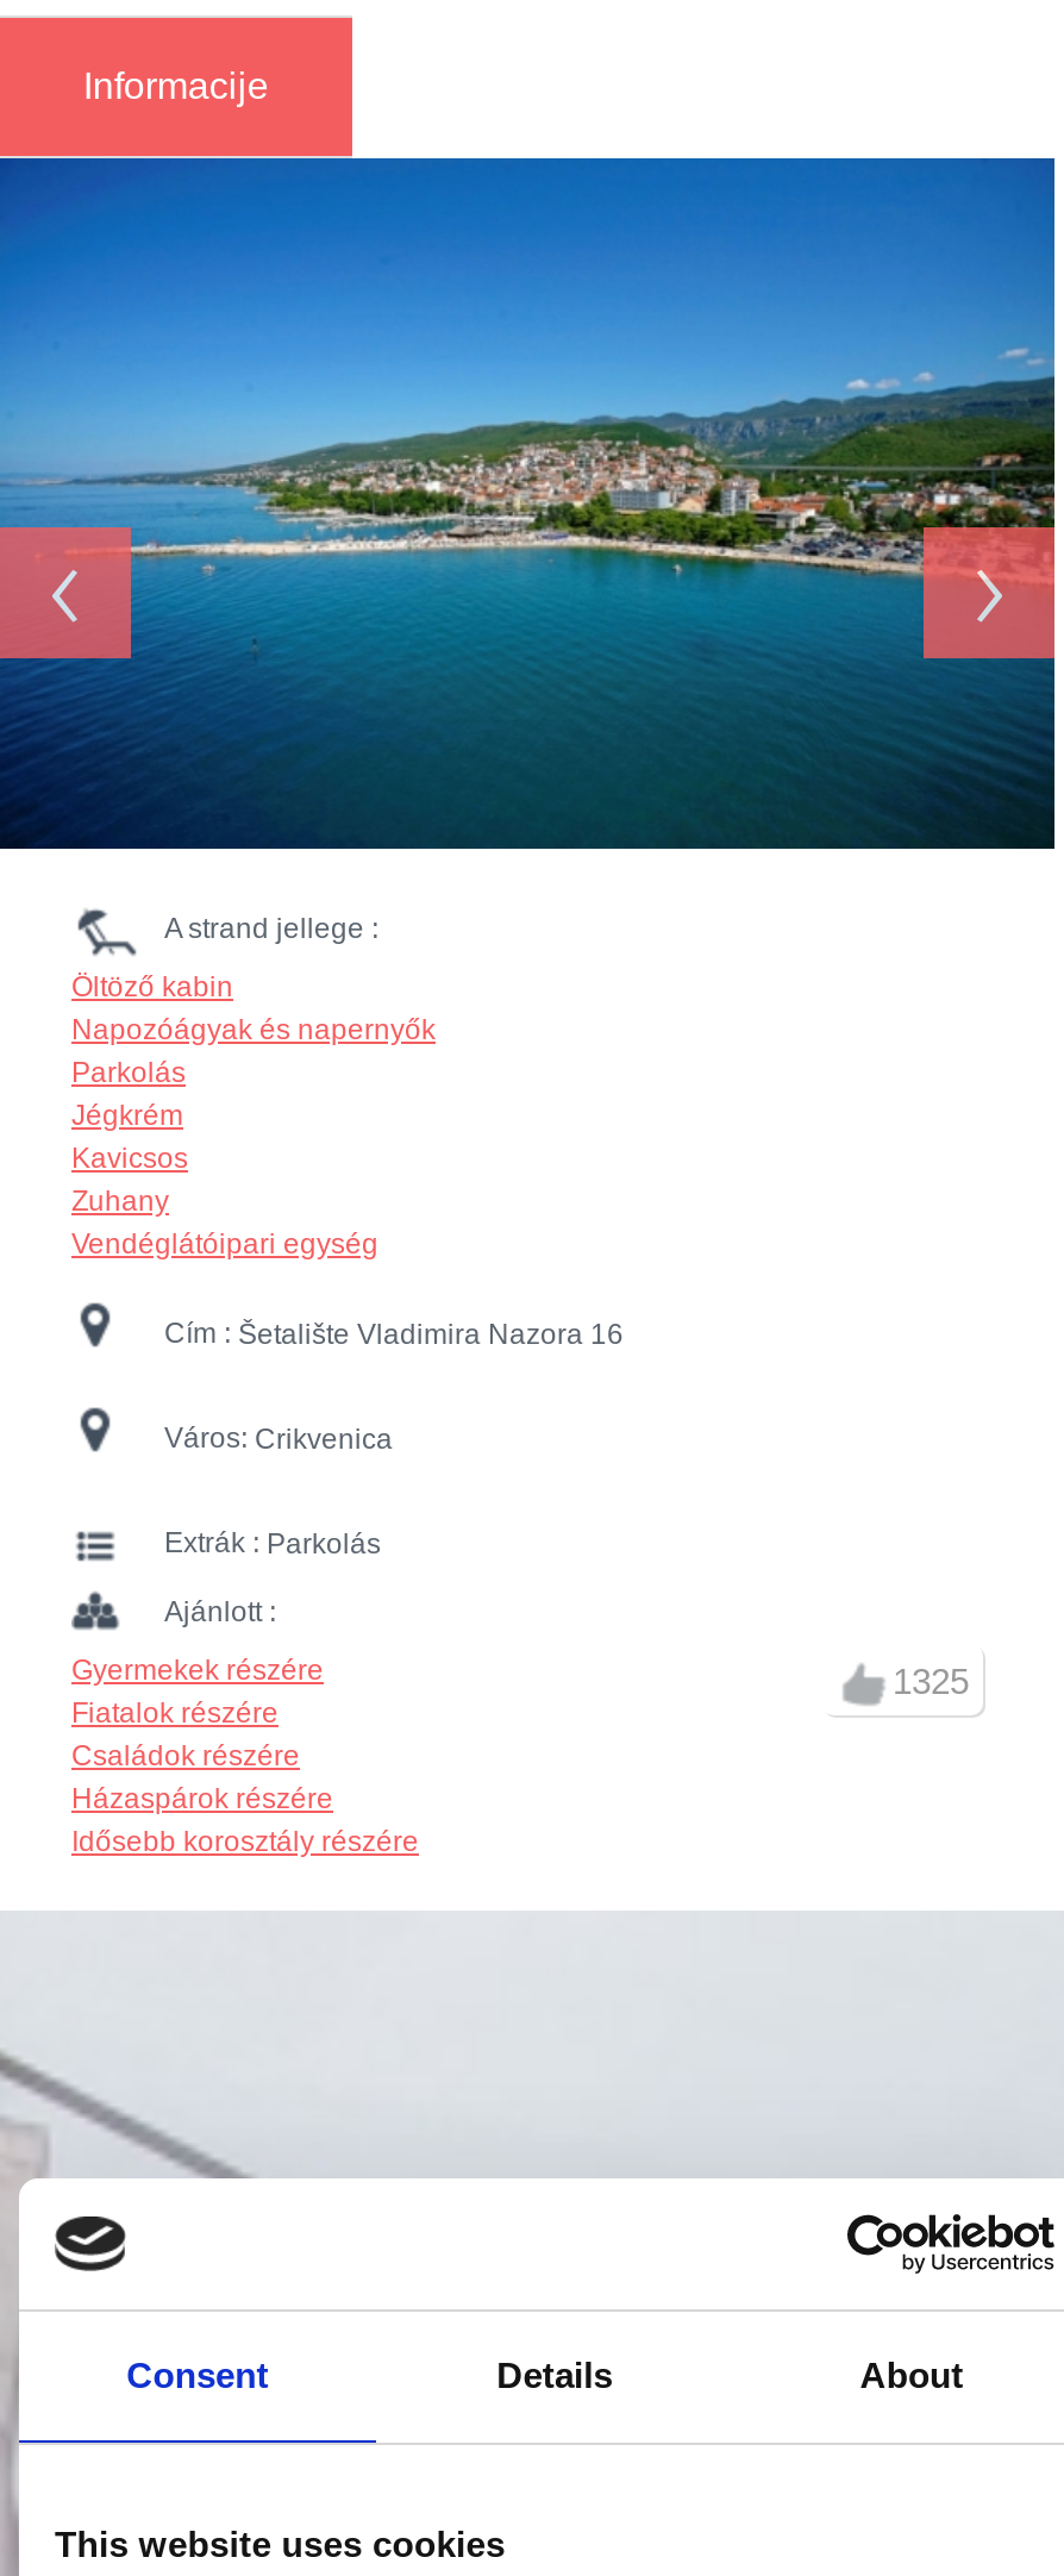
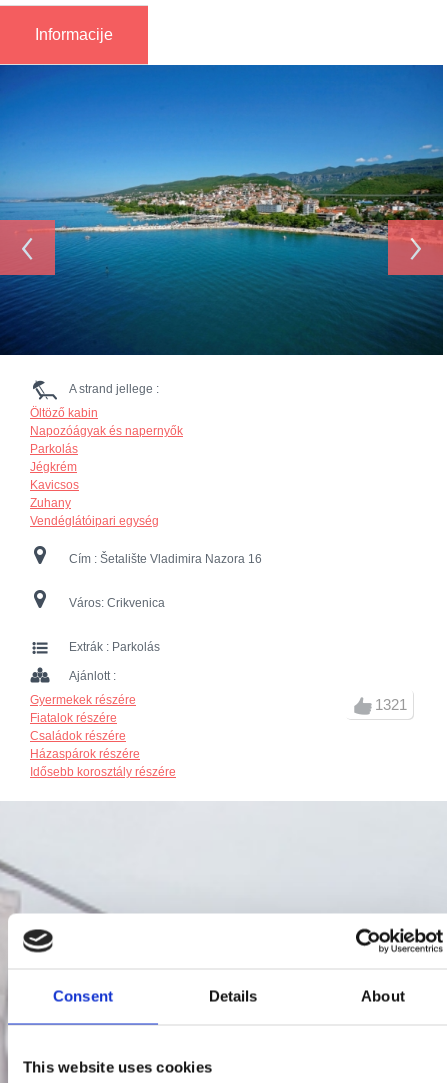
[893,1662,969,1702] 1325 -> [375,696,407,713] 1321

